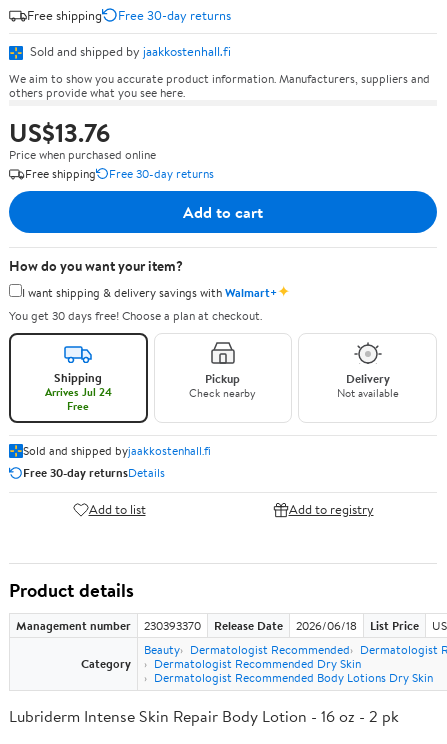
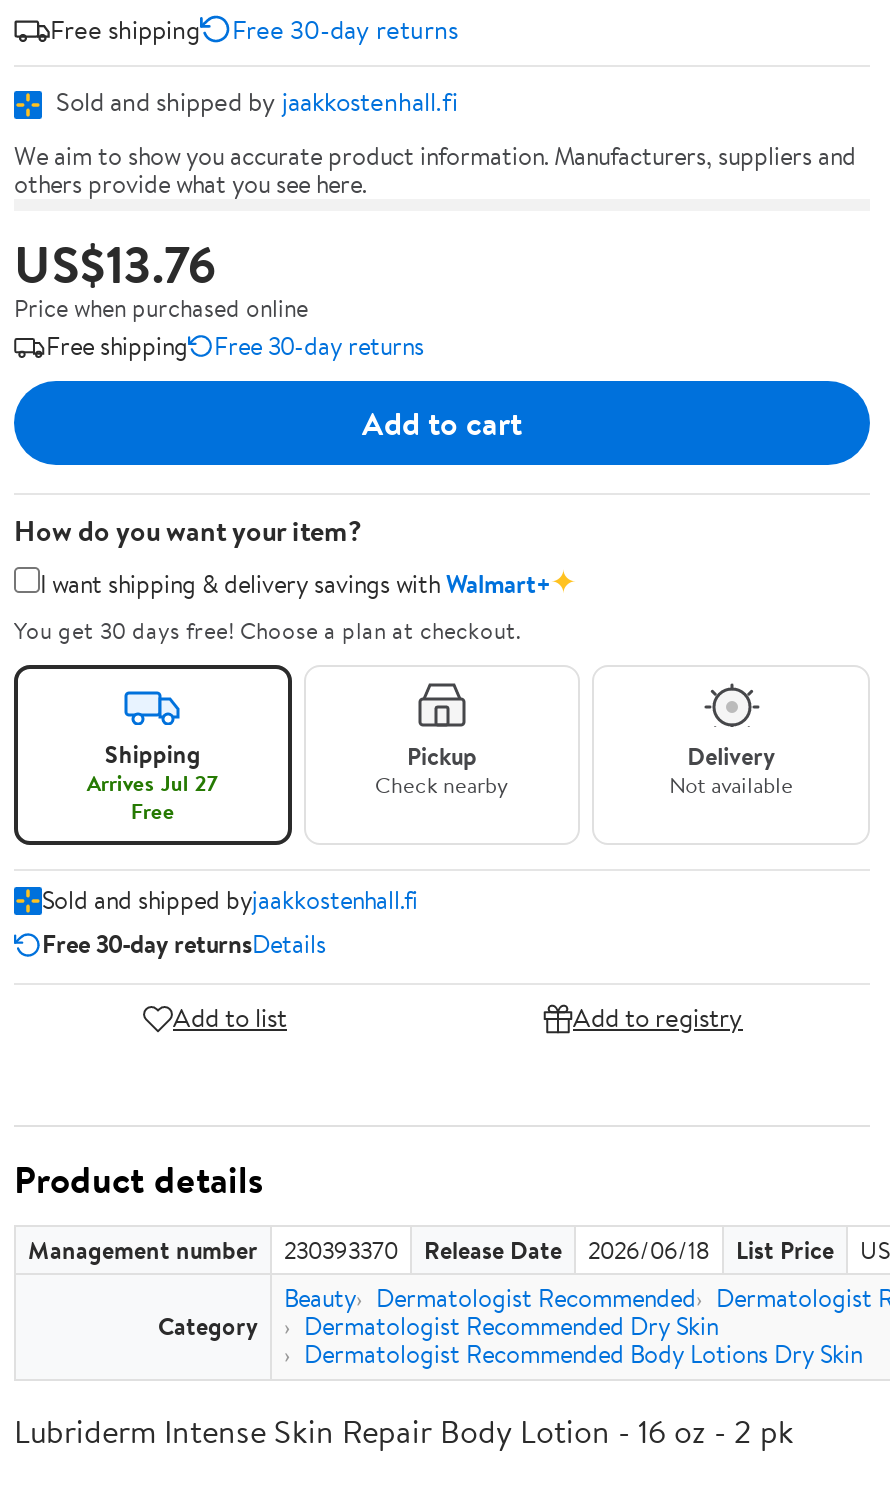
[45,384,112,400] Arrives Jul 24 -> [87,767,219,799] Arrives Jul 27

